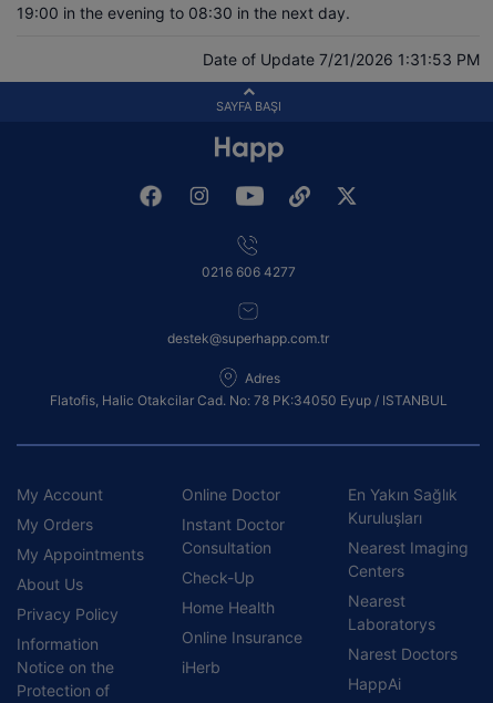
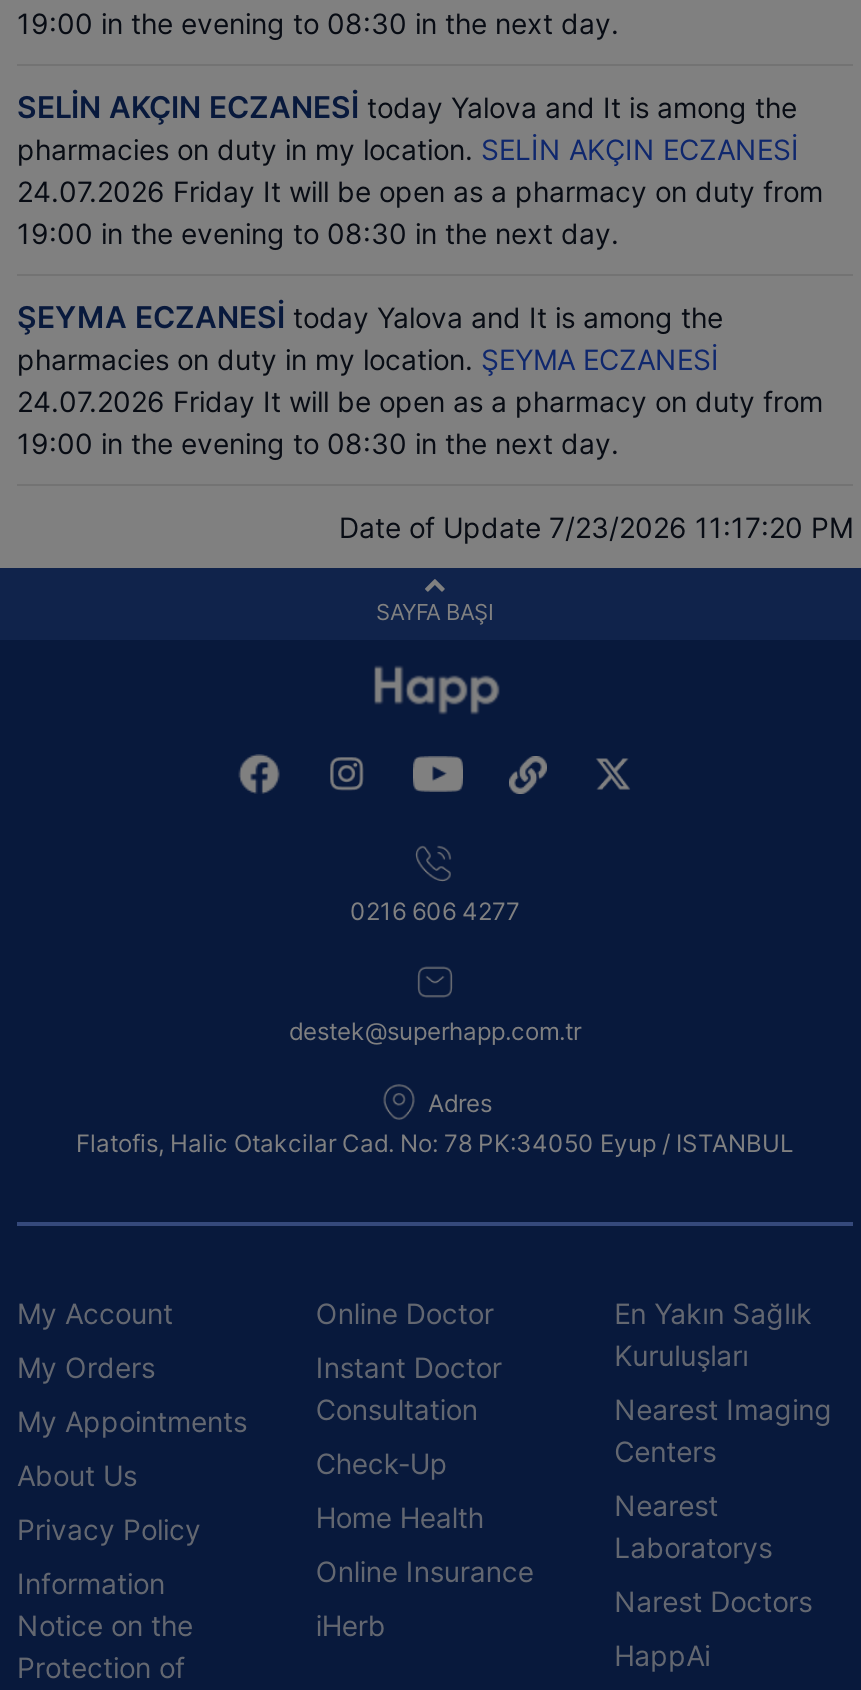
[203,50,480,69] Date of Update 7/21/2026 1:31:53 PM -> [17,88,853,544] SELİN AKÇIN ECZANESİ today Yalova and It is among the | pharmacies on duty in my location. SELİN AKÇIN ECZANESİ | 24.07.2026 Friday It will be open as a pharmacy on duty from | 19:00 in the evening to 08:30 in the next day. | ŞEYMA ECZANESİ today Yalova and It is among the | pharmacies on duty in my location. ŞEYMA ECZANESİ | 24.07.2026 Friday It will be open as a pharmacy on duty from | 19:00 in the evening to 08:30 in the next day. | Date of Update 7/23/2026 11:17:20 PM

